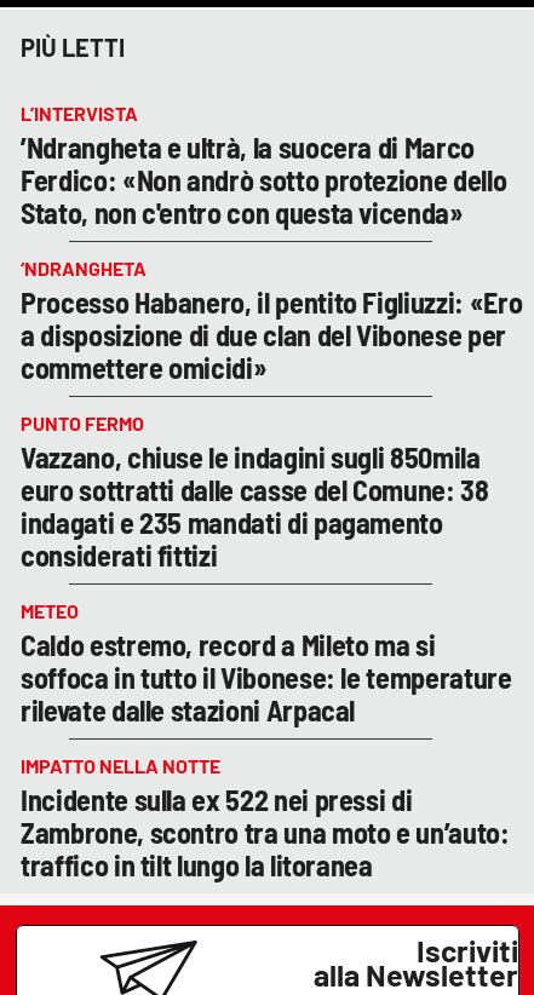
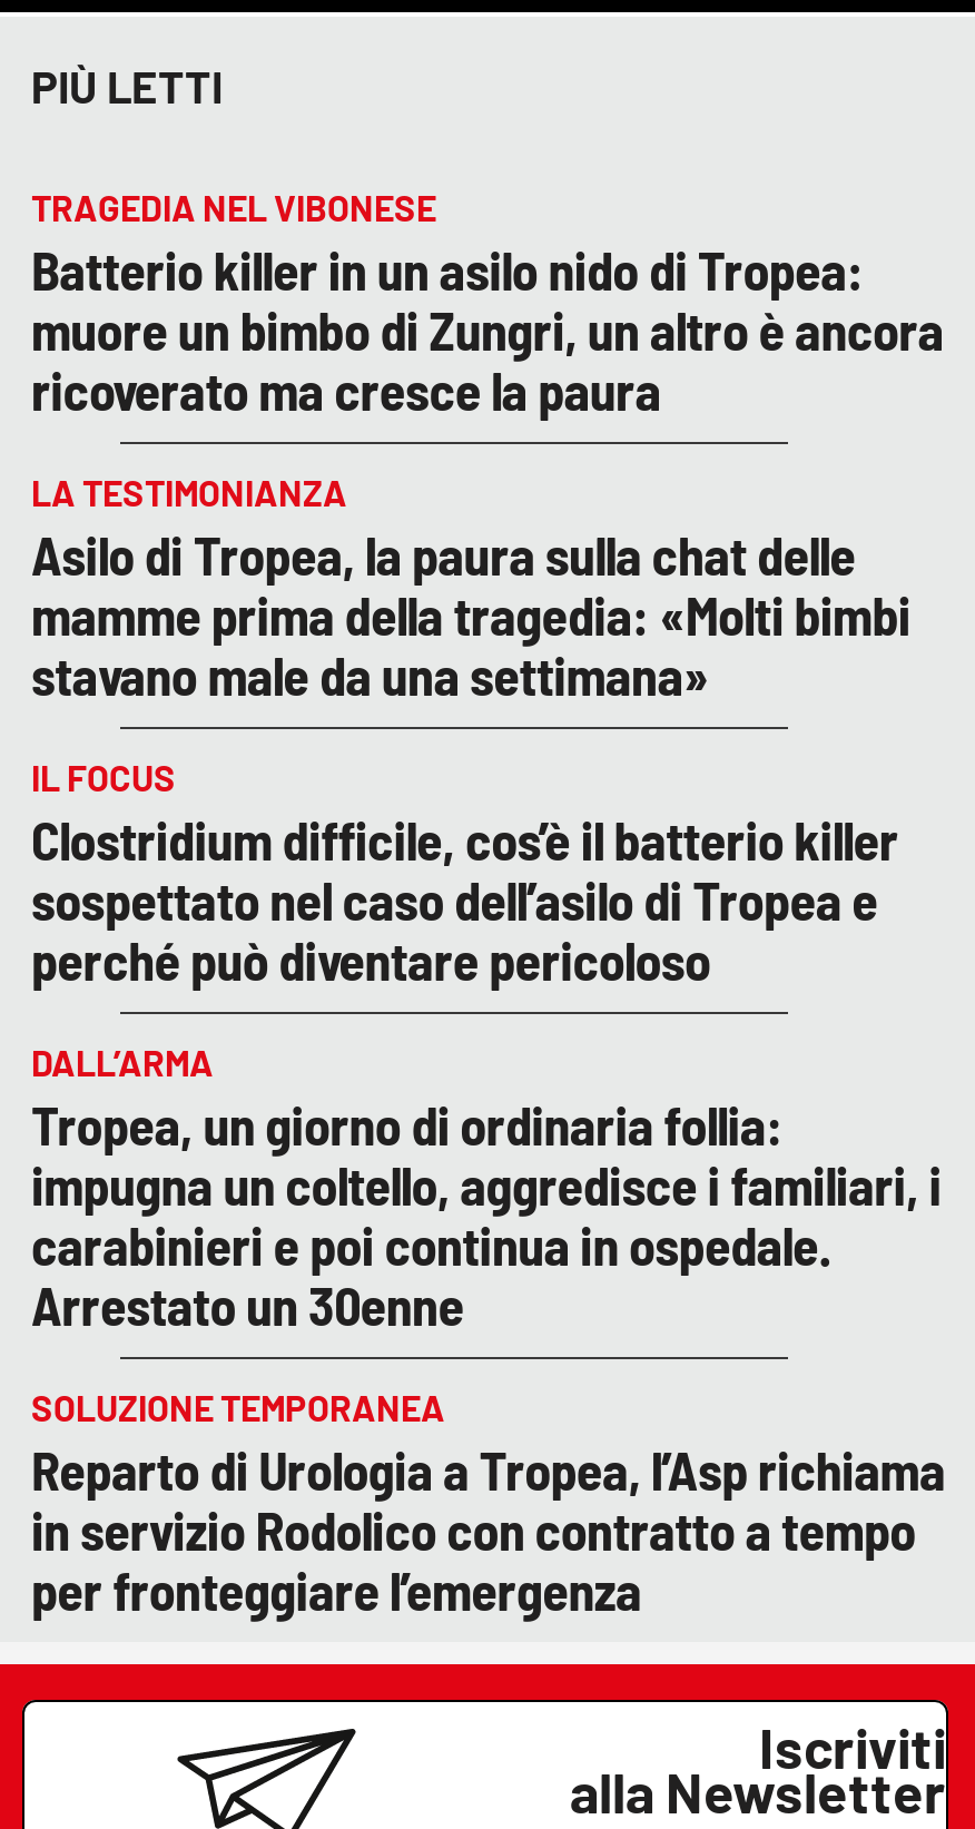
[21,101,507,230] L’INTERVISTA | ’Ndrangheta e ultrà, la suocera di Marco | Ferdico: «Non andrò sotto protezione dello | Stato, non c'entro con questa vicenda» -> [31,185,944,421] TRAGEDIA NEL VIBONESE | Batterio killer in un asilo nido di Tropea: | muore un bimbo di Zungri, un altro è ancora | ricoverato ma cresce la paura
[21,256,522,384] ‘NDRANGHETA | Processo Habanero, il pentito Figliuzzi: «Ero | a disposizione di due clan del Vibonese per | commettere omicidi» -> [31,470,910,706] LA TESTIMONIANZA | Asilo di Tropea, la paura sulla chat delle | mamme prima della tragedia: «Molti bimbi | stavano male da una settimana»
[21,411,489,572] PUNTO FERMO | Vazzano, chiuse le indagini sugli 850mila | euro sottratti dalle casse del Comune: 38 | indagati e 235 mandati di pagamento | considerati fittizi -> [31,755,898,991] IL FOCUS | Clostridium difficile, cos’è il batterio killer | sospettato nel caso dell’asilo di Tropea e | perché può diventare pericoloso
[21,599,512,727] METEO | Caldo estremo, record a Mileto ma si | soffoca in tutto il Vibonese: le temperature | rilevate dalle stazioni Arpacal -> [31,1040,941,1336] DALL’ARMA | Tropea, un giorno di ordinaria follia: | impugna un coltello, aggredisce i familiari, i | carabinieri e poi continua in ospedale. | Arrestato un 30enne
[21,754,509,882] IMPATTO NELLA NOTTE | Incidente sulla ex 522 nei pressi di | Zambrone, scontro tra una moto e un’auto: | traffico in tilt lungo la litoranea -> [31,1385,945,1621] SOLUZIONE TEMPORANEA | Reparto di Urologia a Tropea, l’Asp richiama | in servizio Rodolico con contratto a tempo | per fronteggiare l’emergenza

